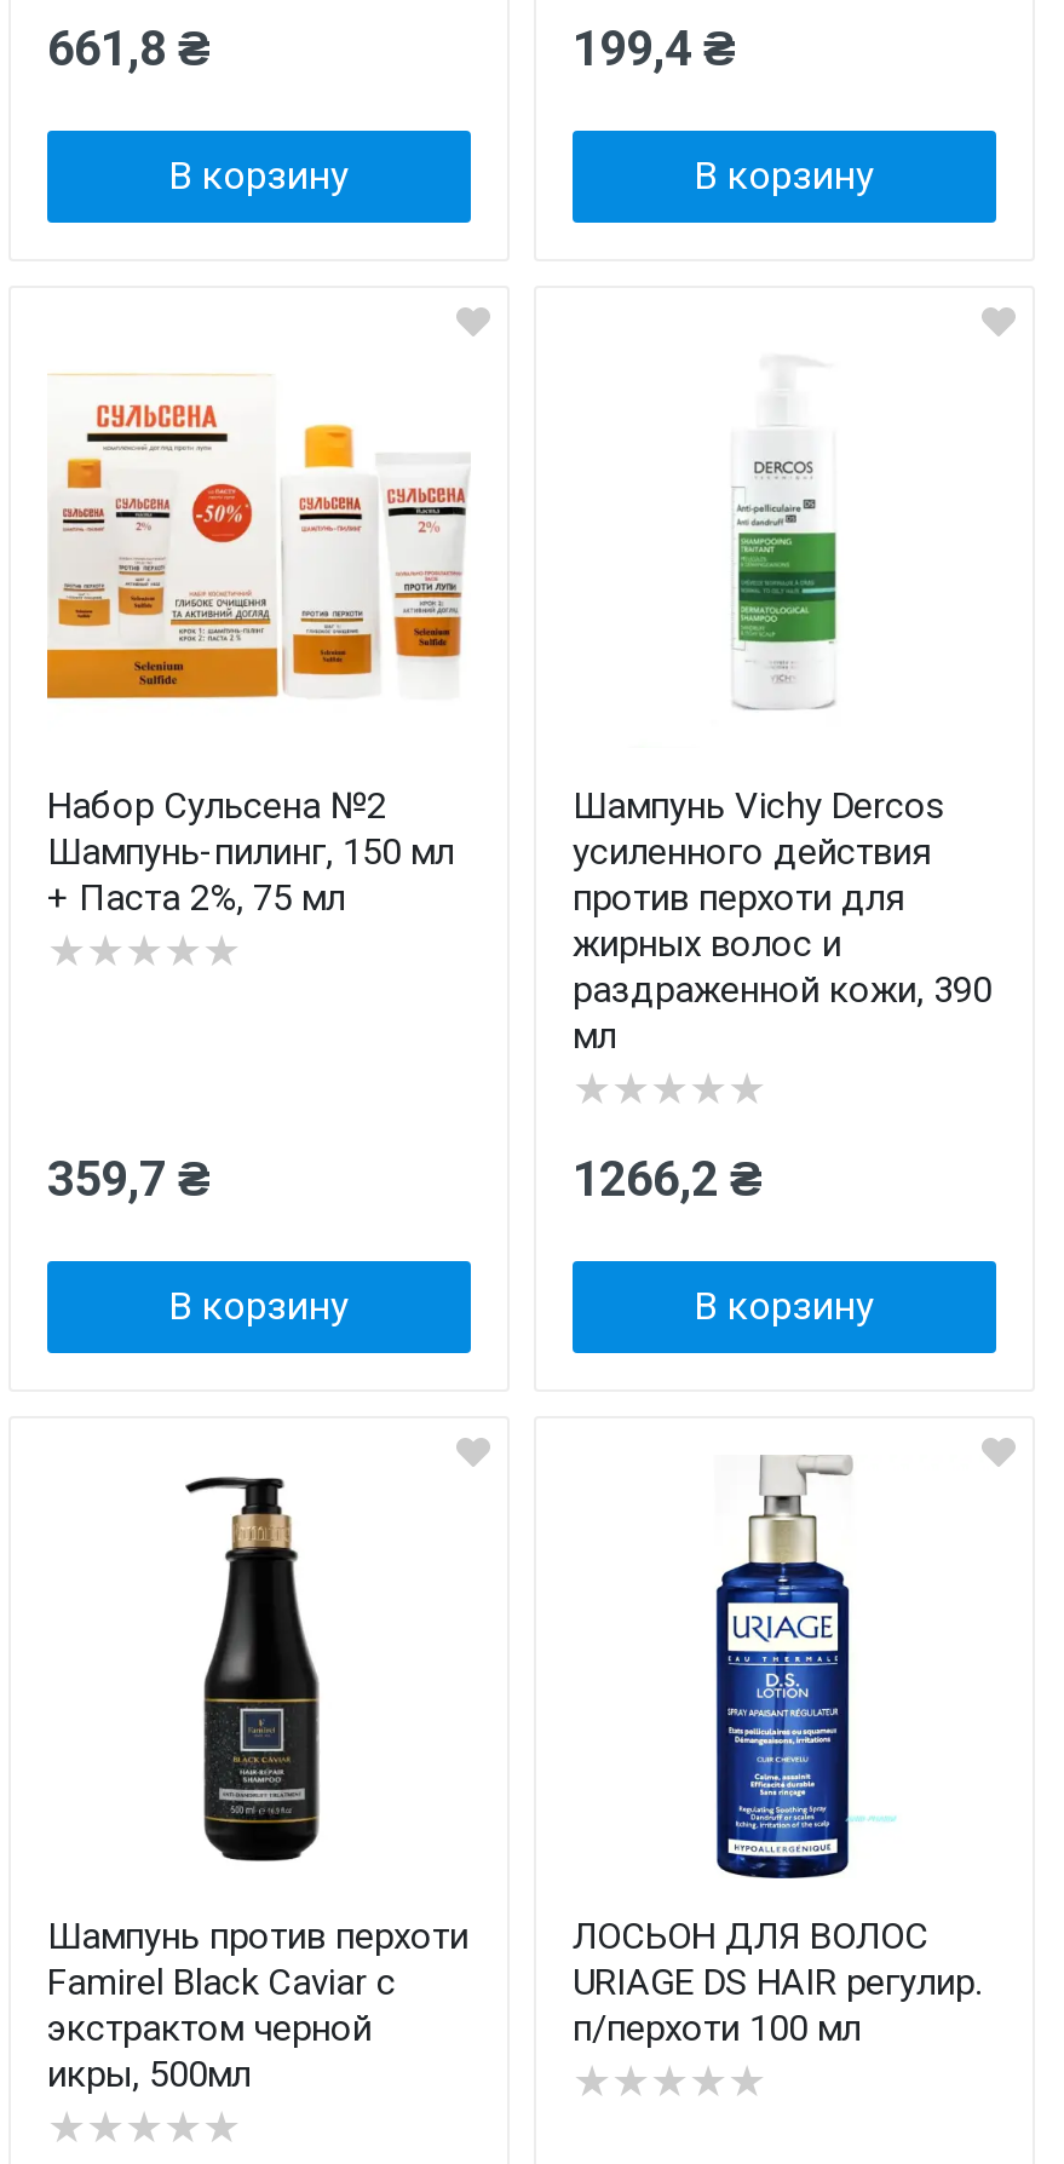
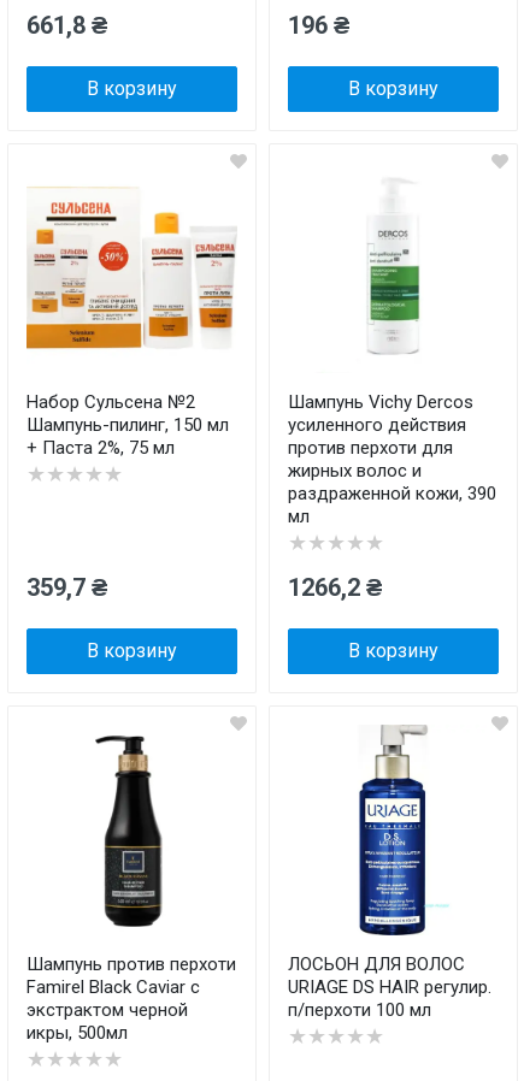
[573,19,735,77] 199,4 ₴ -> [288,11,349,40] 196 ₴

